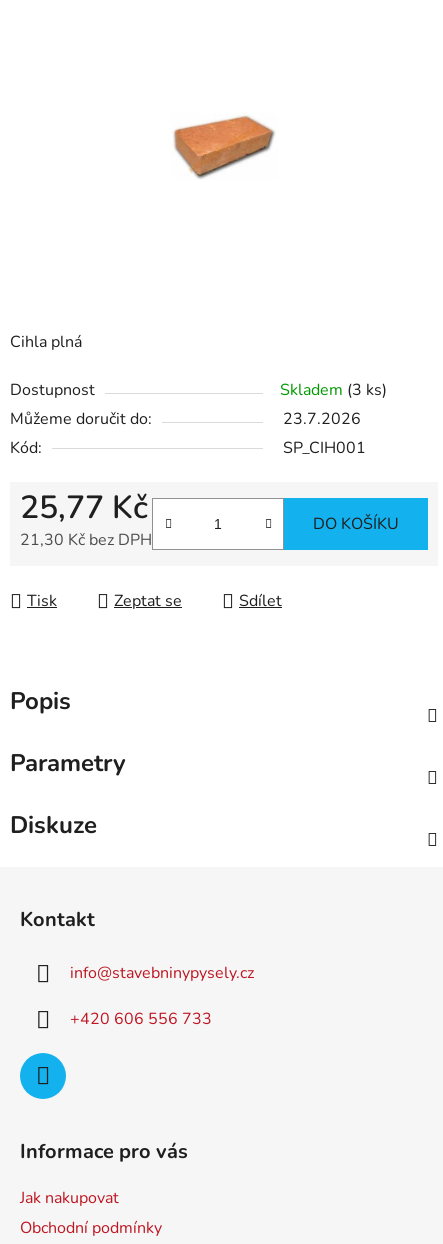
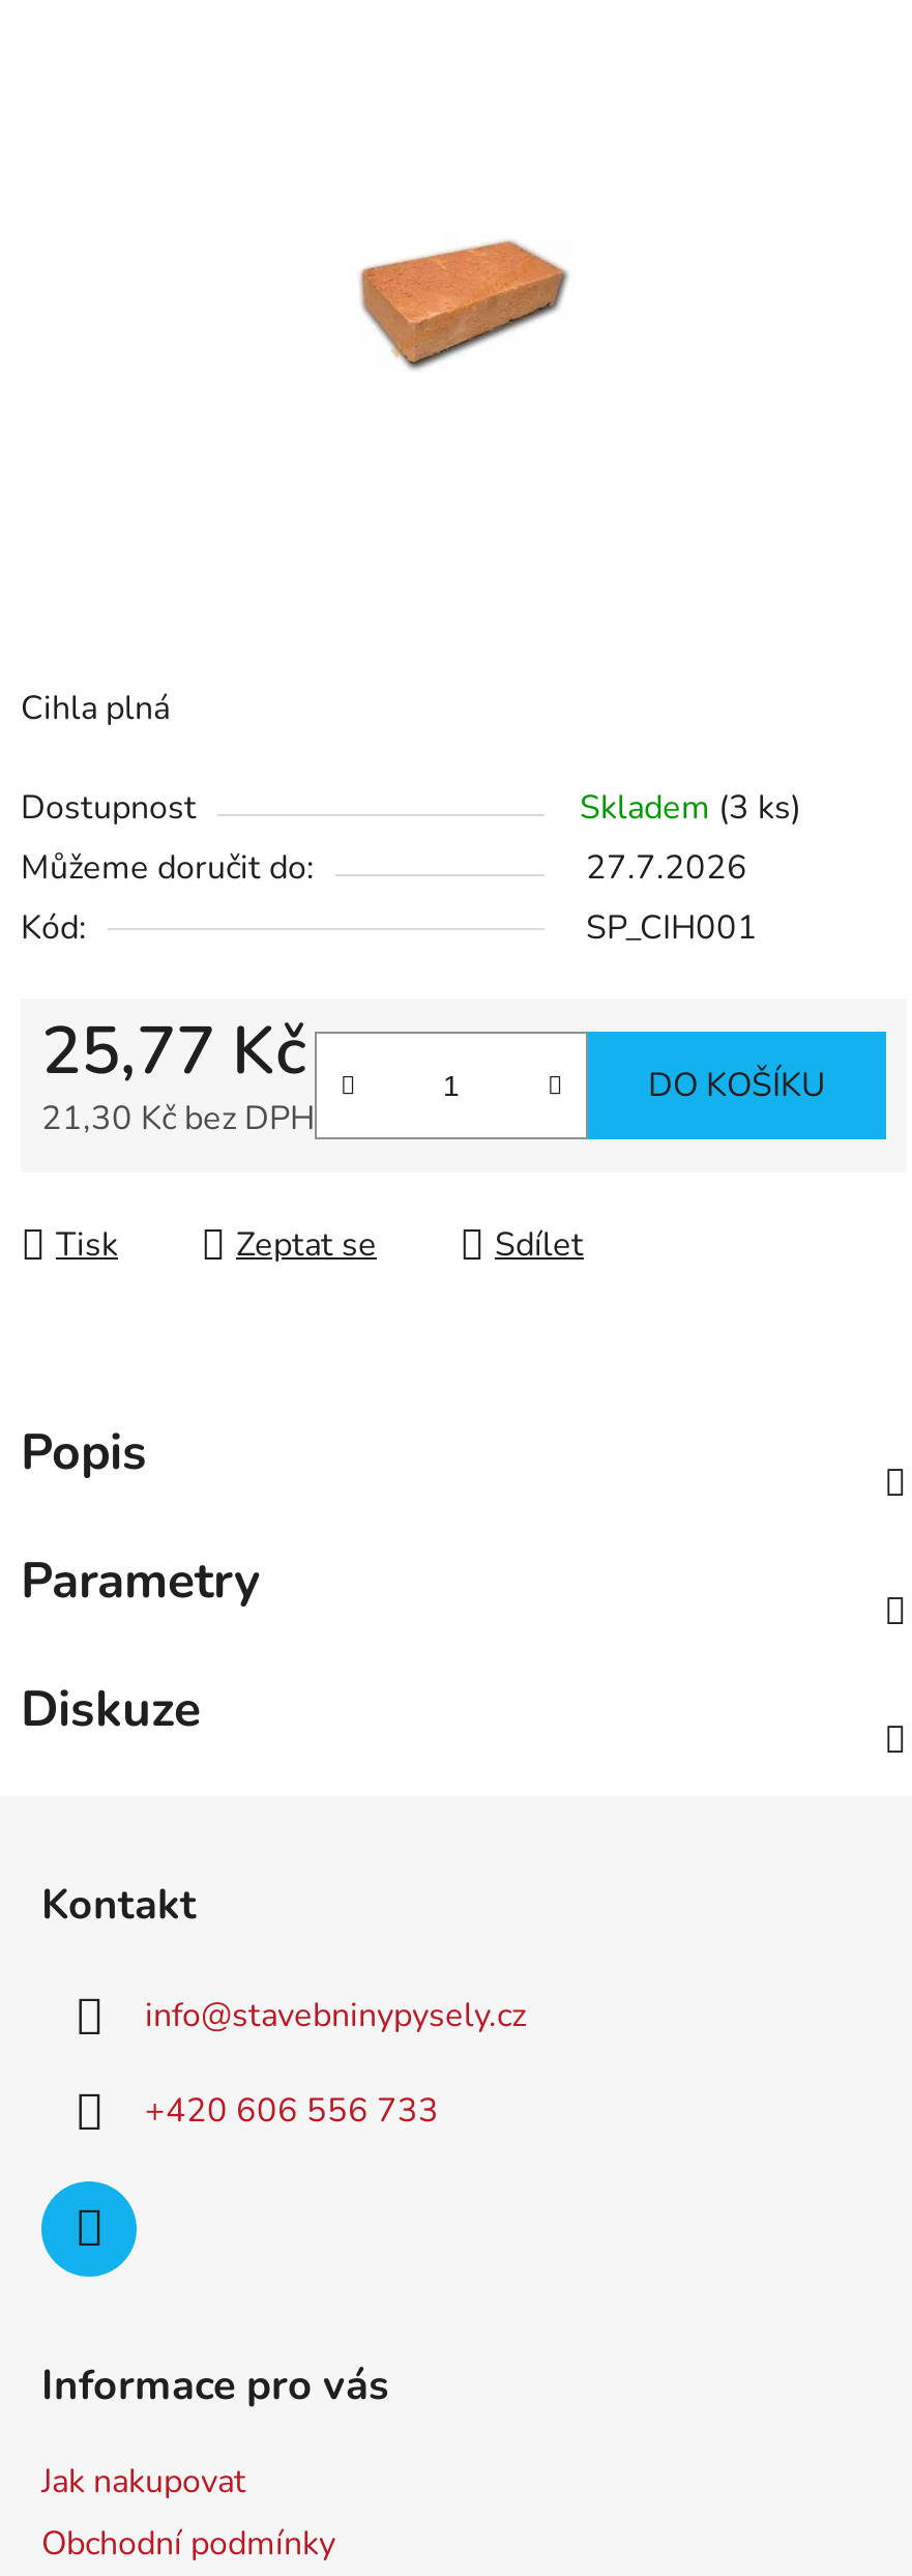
[283,408,361,430] 23.7.2026 -> [586,846,747,891] 27.7.2026

